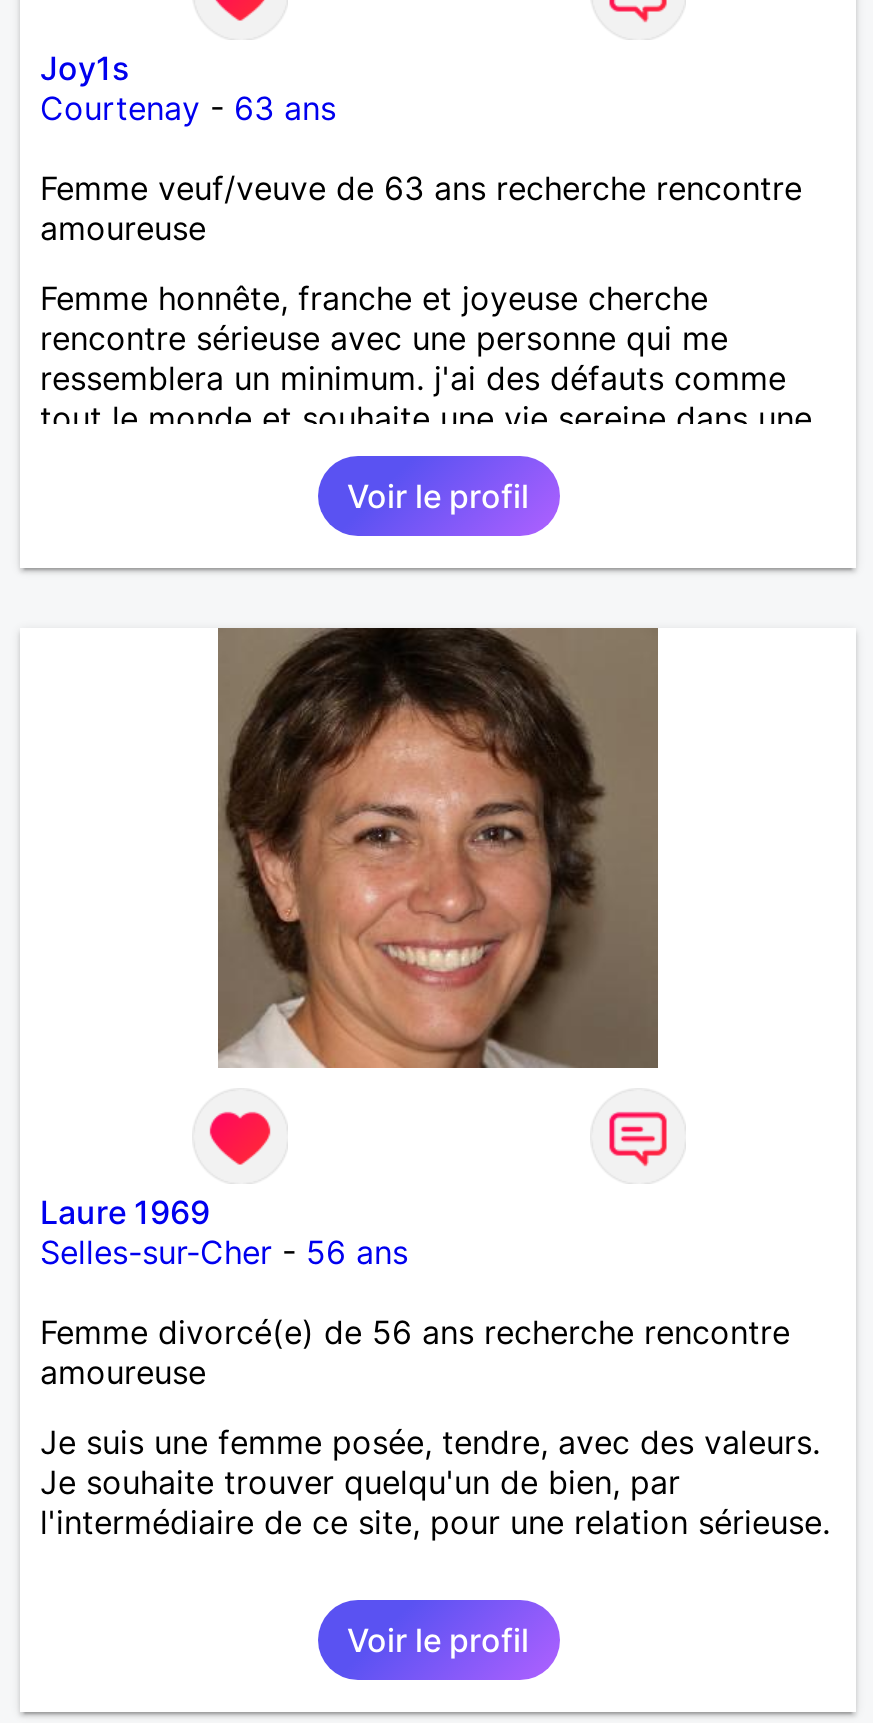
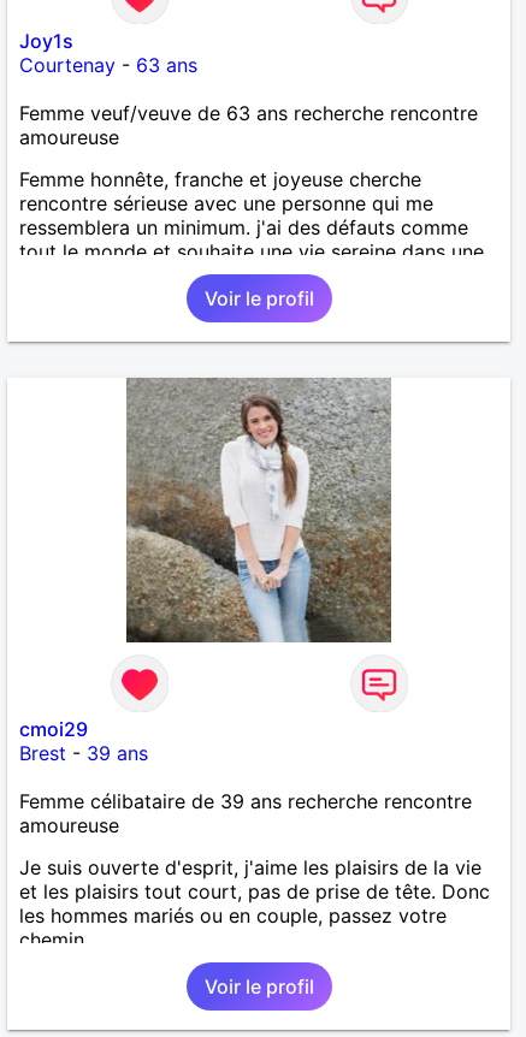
[218,628,658,1070] [image] -> [125,377,391,644] [image]
[40,1192,408,1272] Laure 1969 | Selles-sur-Cher - 56 ans -> [19,717,148,765] cmoi29 | Brest - 39 ans
[40,1312,790,1352] Femme divorcé(e) de 56 ans recherche rencontre -> [19,789,472,813] Femme célibataire de 39 ans recherche rencontre
[40,1422,830,1542] Je suis une femme posée, tendre, avec des valeurs. | Je souhaite trouver quelqu'un de bien, par | l'intermédiaire de ce site, pour une relation sérieuse. -> [19,855,490,951] Je suis ouverte d'esprit, j'aime les plaisirs de la vie | et les plaisirs tout court, pas de prise de tête. Donc | les hommes mariés ou en couple, passez votre | chemin.

